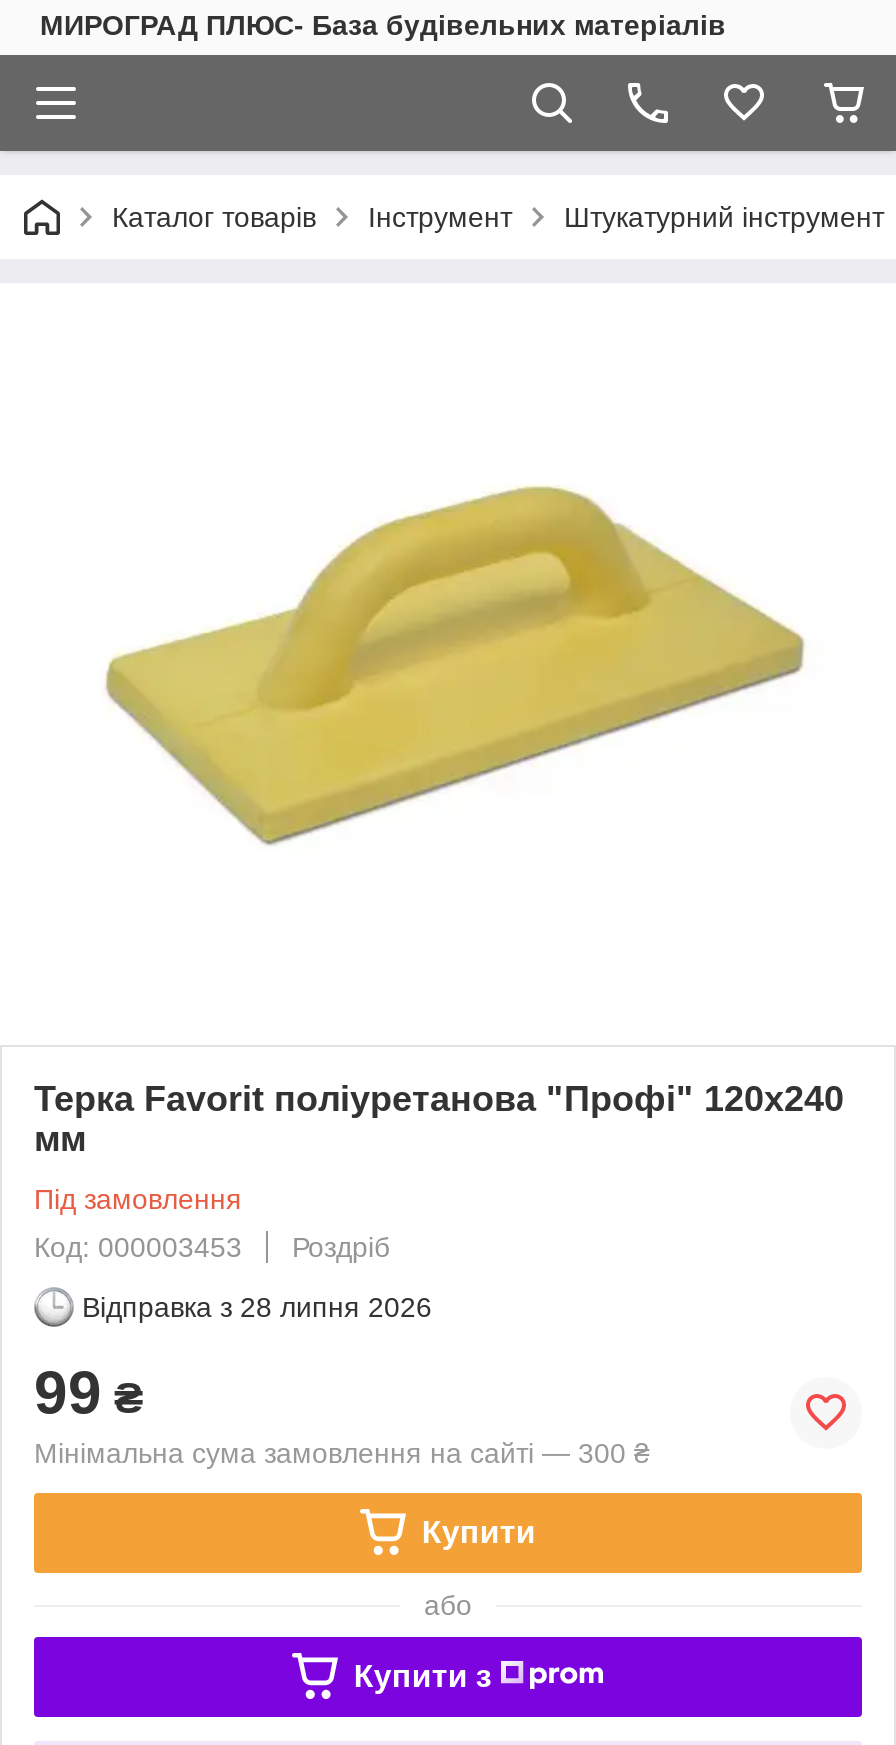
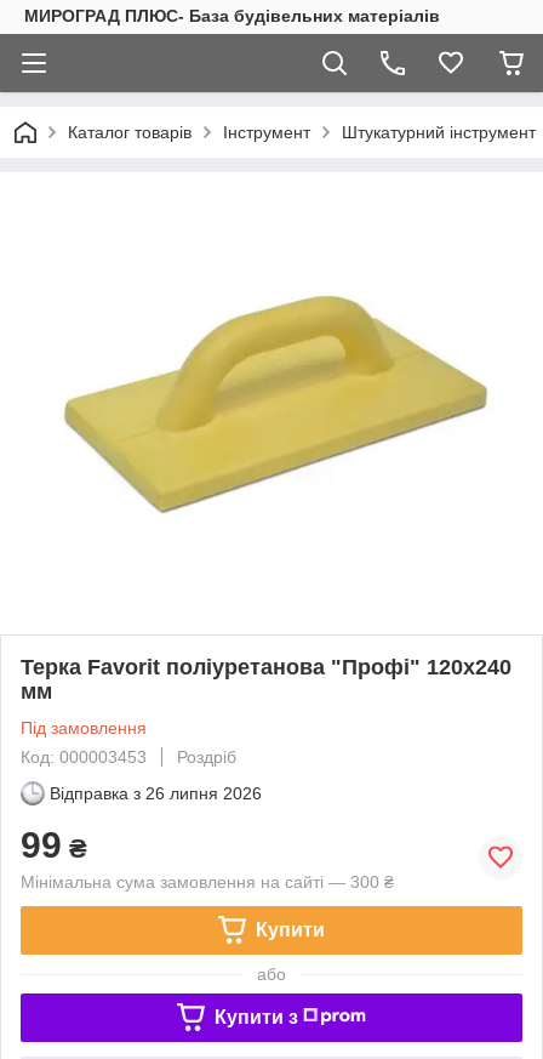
[82,1291,432,1323] Відправка з 28 липня 2026 -> [50,783,262,803] Відправка з 26 липня 2026

